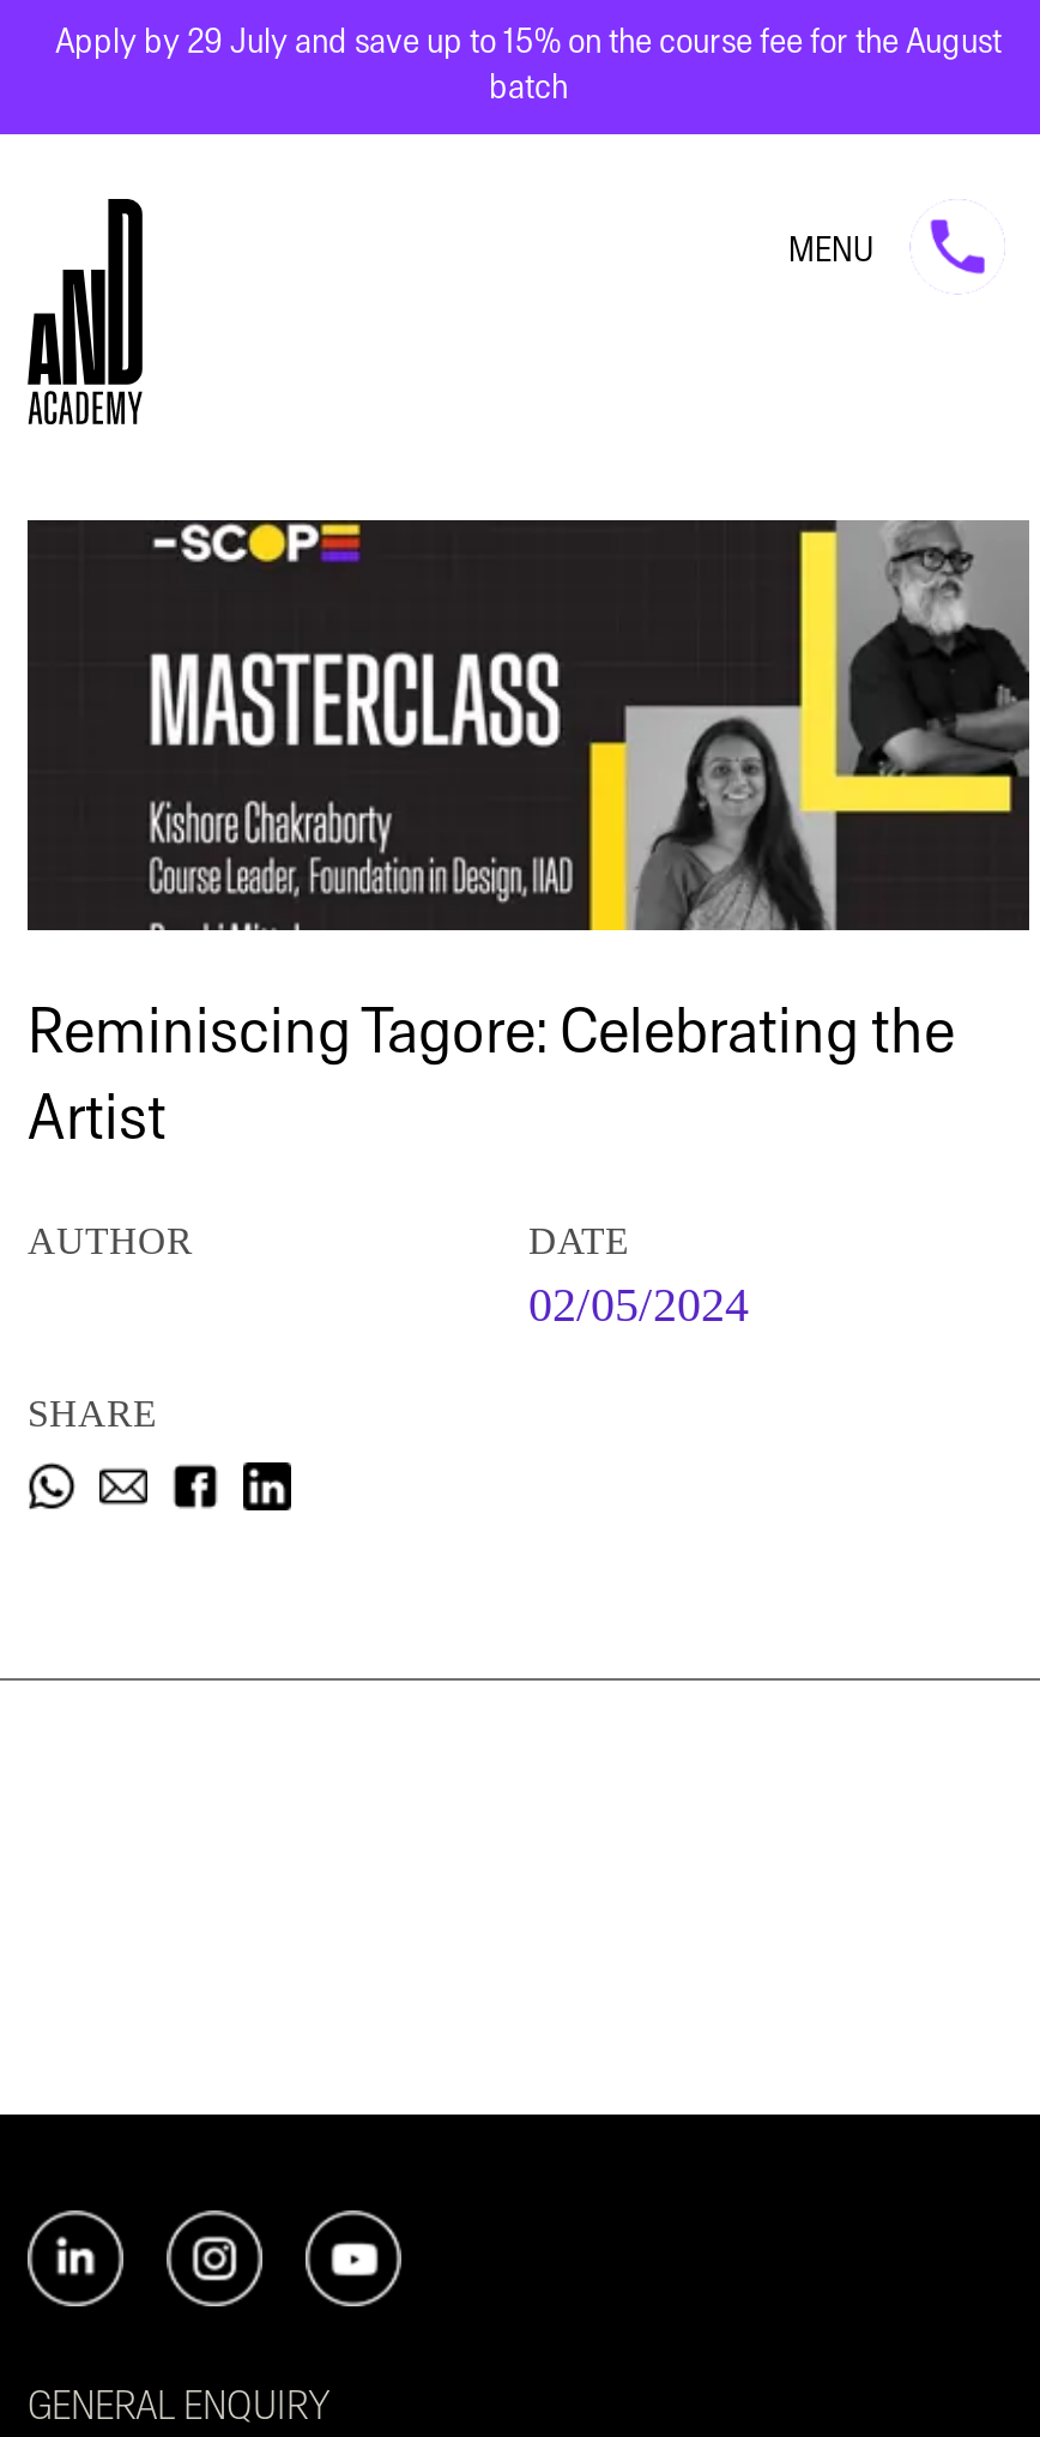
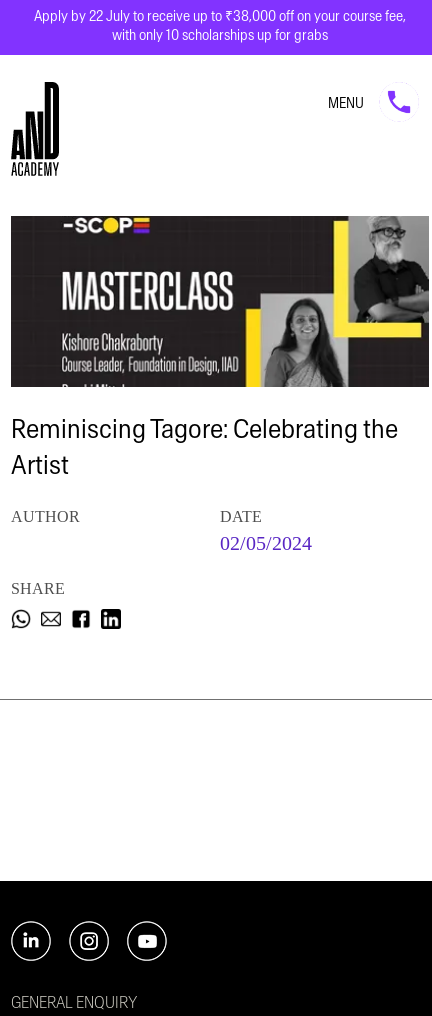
[55,24,1002,105] Apply by 29 July and save up to 15% on the course fee for the August | batch -> [34,9,406,43] Apply by 22 July to receive up to ₹38,000 off on your course fee, | with only 10 scholarships up for grabs

